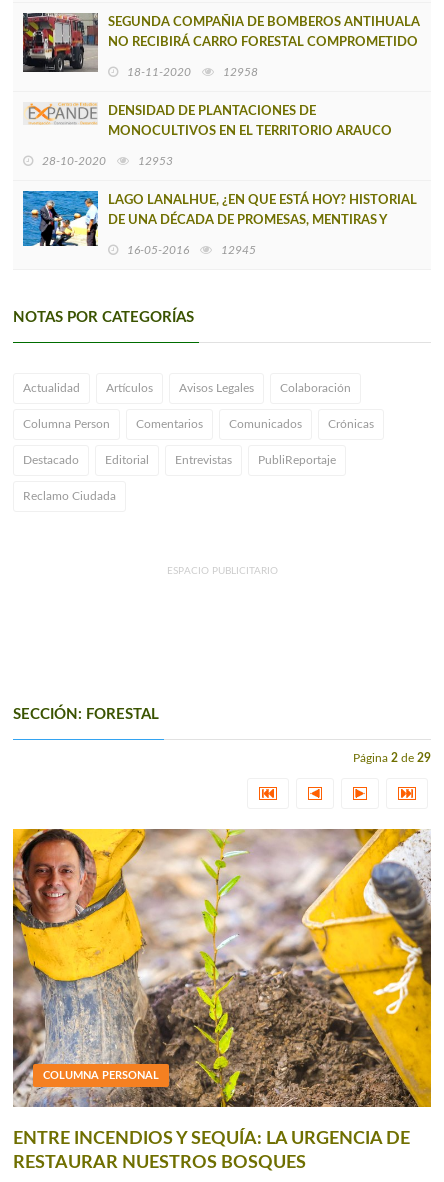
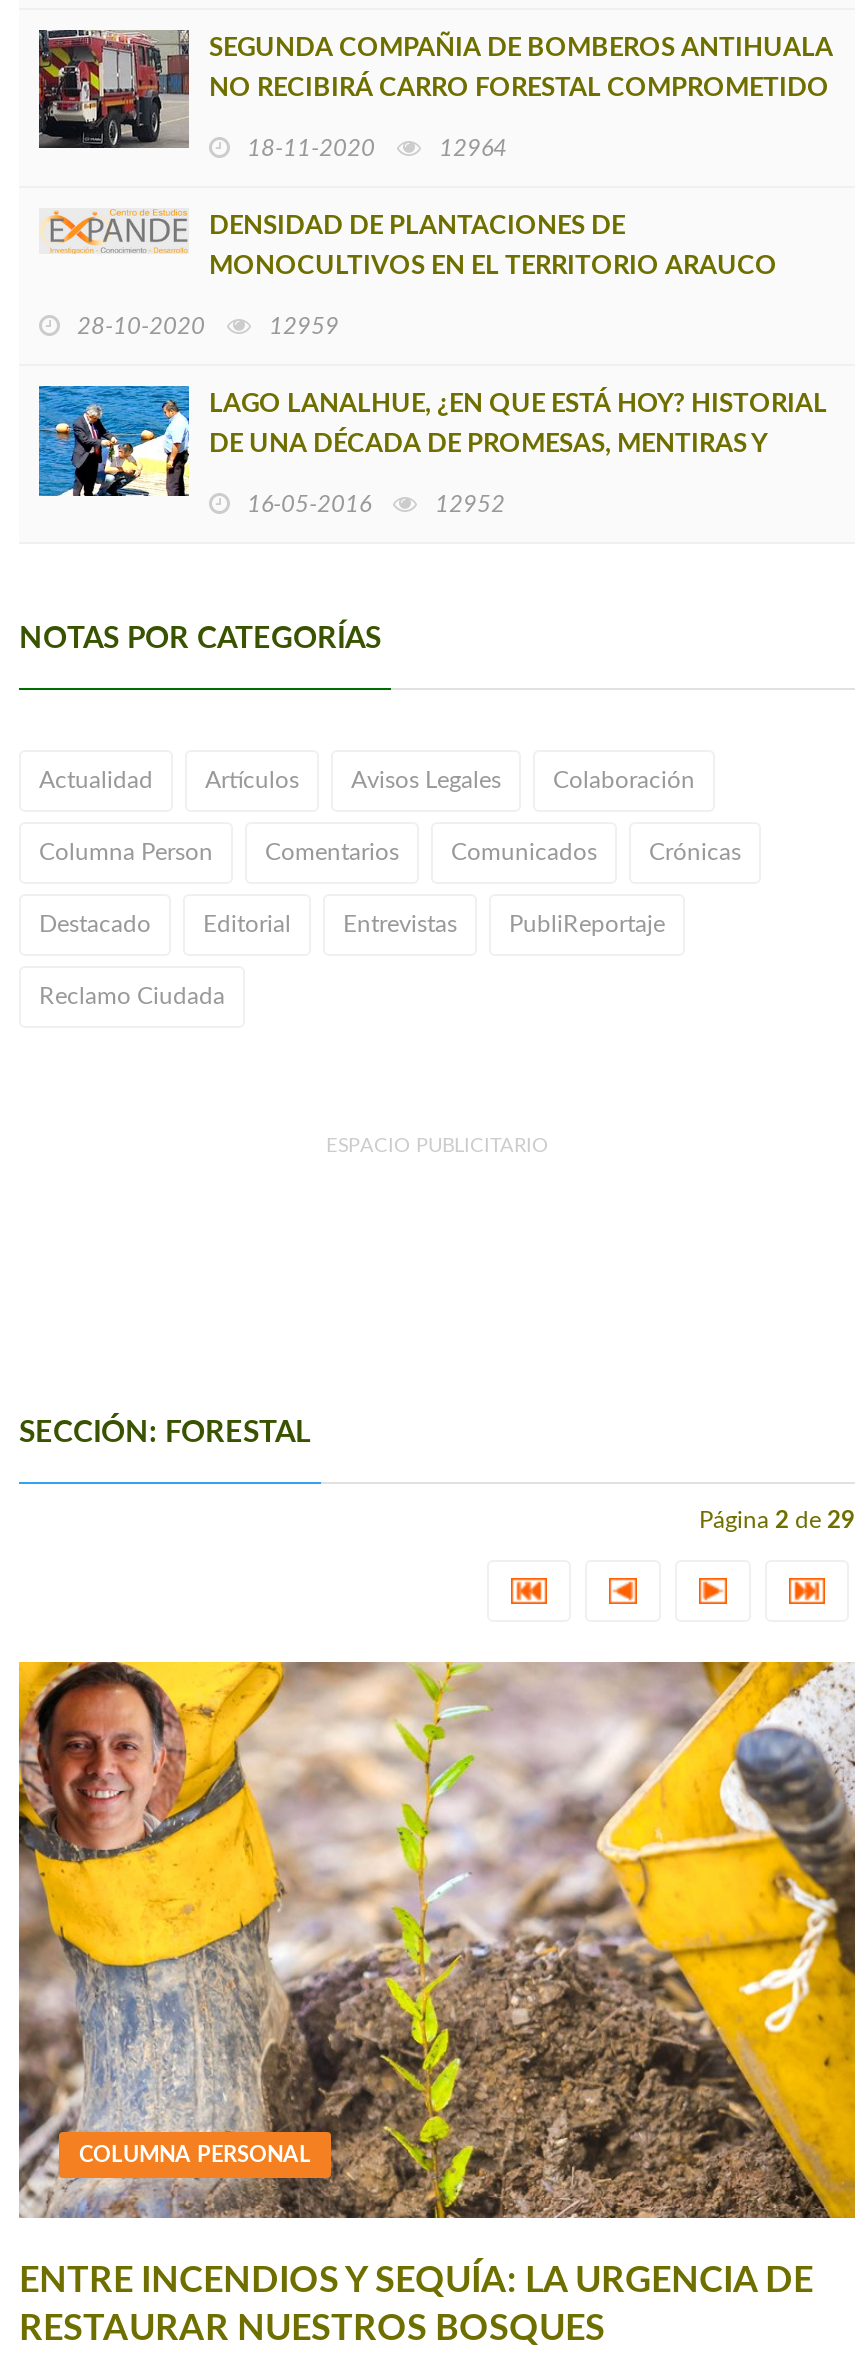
[223,65,258,77] 12958 -> [439,135,507,159] 12964
[138,154,173,166] 12953 -> [269,313,339,337] 12959
[221,243,256,255] 12945 -> [435,491,505,515] 12952

